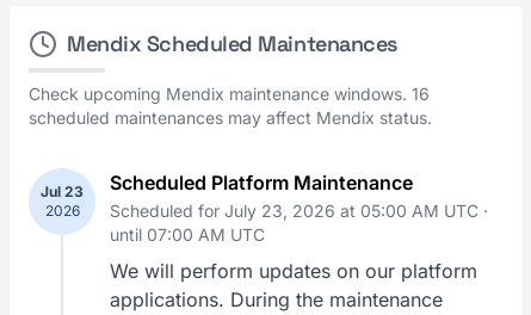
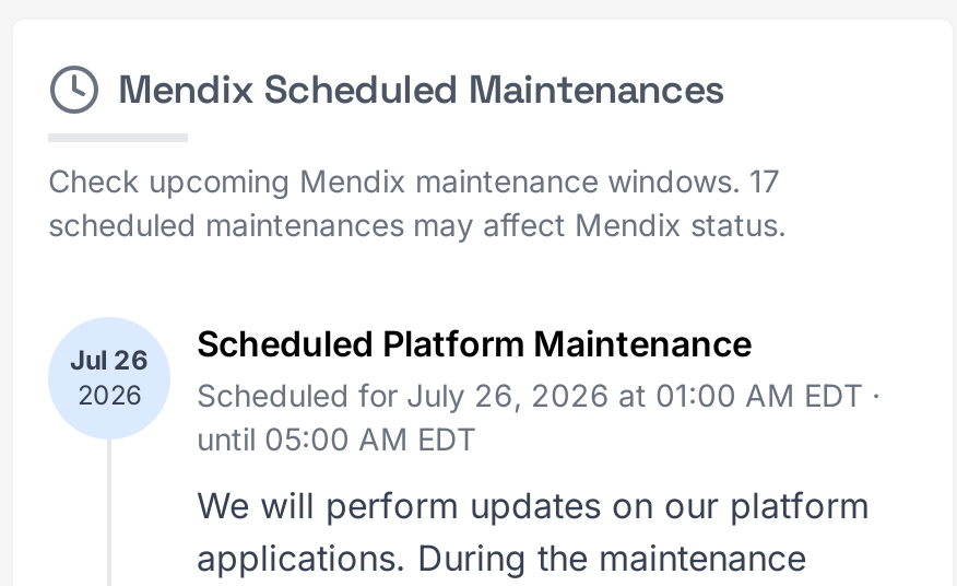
[29,84,430,104] Check upcoming Mendix maintenance windows. 16 -> [48,162,780,199] Check upcoming Mendix maintenance windows. 17
[41,171,413,200] Jul 23 Scheduled Platform Maintenance -> [70,321,752,376] Jul 26 Scheduled Platform Maintenance
[110,200,488,221] Scheduled for July 23, 2026 at 05:00 AM UTC · -> [197,376,881,413] Scheduled for July 26, 2026 at 01:00 AM EDT ·
[110,224,265,245] until 07:00 AM UTC -> [197,420,476,457] until 05:00 AM EDT

